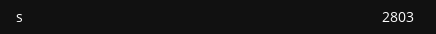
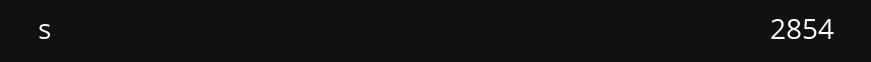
[382,7,414,26] 2803 -> [770,9,834,47] 2854

